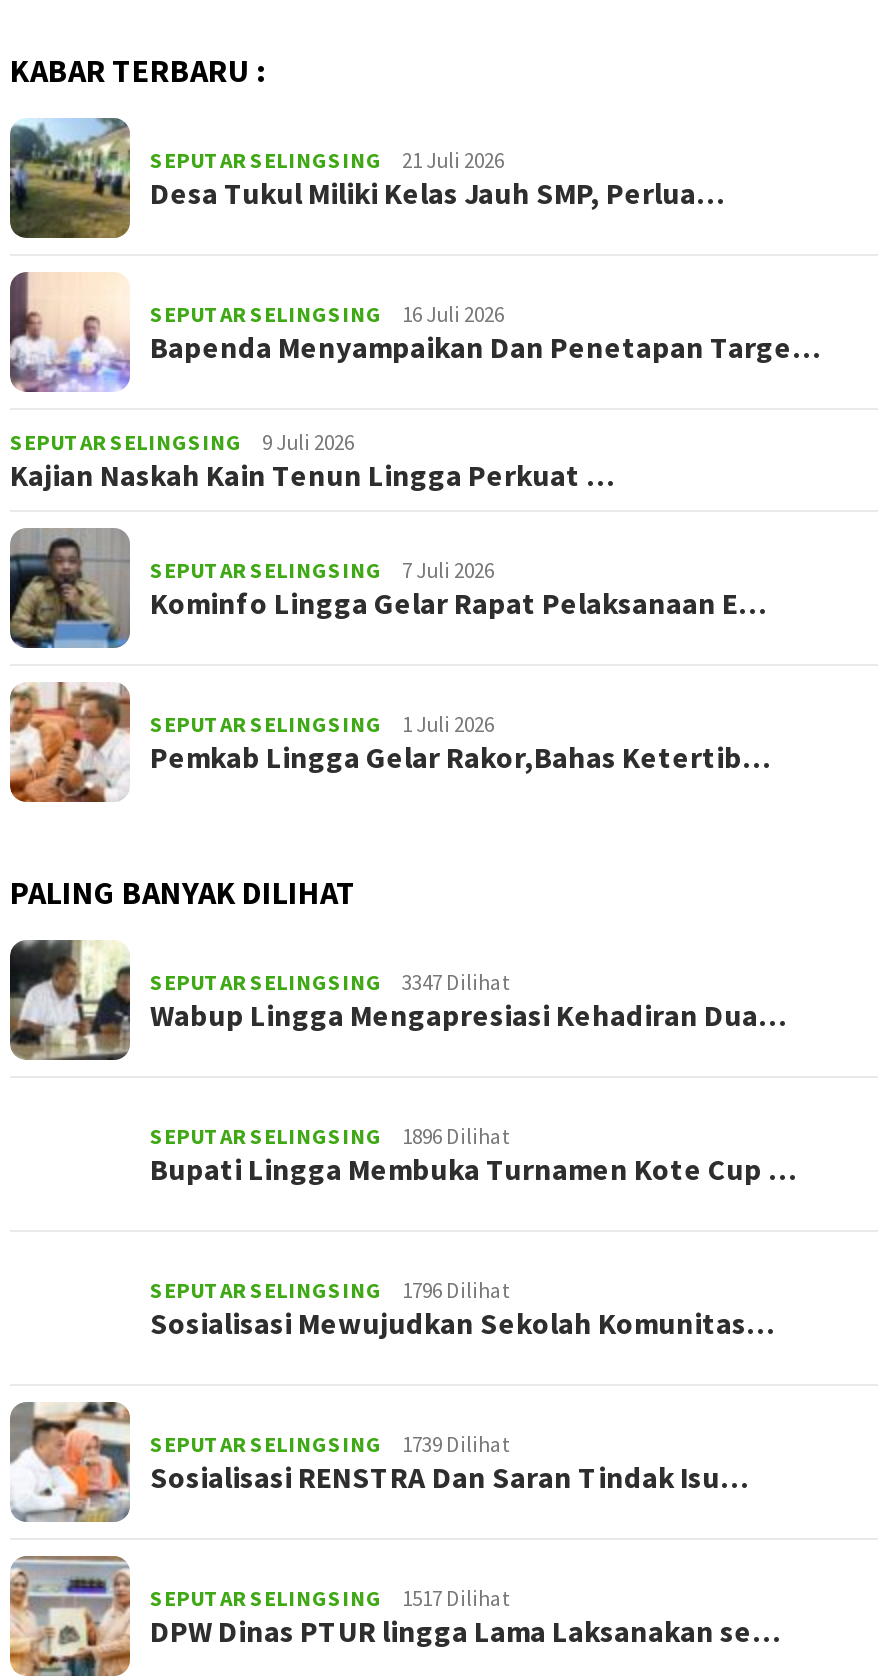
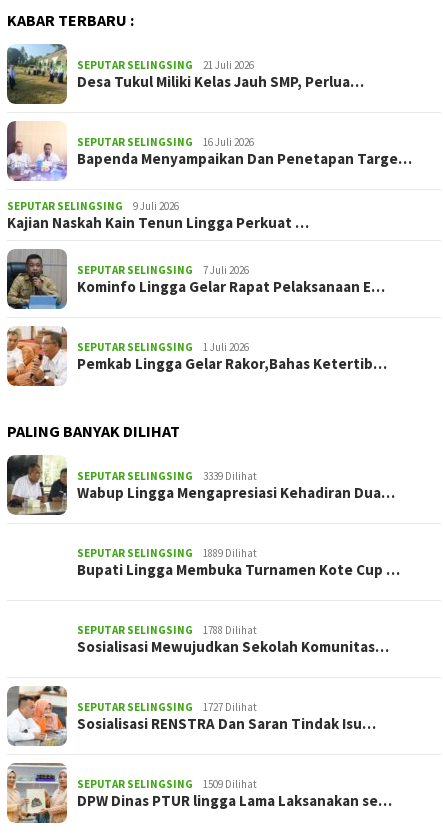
[150,968,510,996] SEPUTAR SELINGSING 3347 Dilihat -> [77,469,257,483] SEPUTAR SELINGSING 3339 Dilihat
[150,1122,510,1150] SEPUTAR SELINGSING 1896 Dilihat -> [77,546,257,560] SEPUTAR SELINGSING 1889 Dilihat
[150,1276,510,1304] SEPUTAR SELINGSING 1796 Dilihat -> [77,623,257,637] SEPUTAR SELINGSING 1788 Dilihat
[150,1430,510,1458] SEPUTAR SELINGSING 1739 Dilihat -> [77,700,257,714] SEPUTAR SELINGSING 1727 Dilihat
[150,1584,510,1612] SEPUTAR SELINGSING 1517 Dilihat -> [77,777,257,791] SEPUTAR SELINGSING 1509 Dilihat

